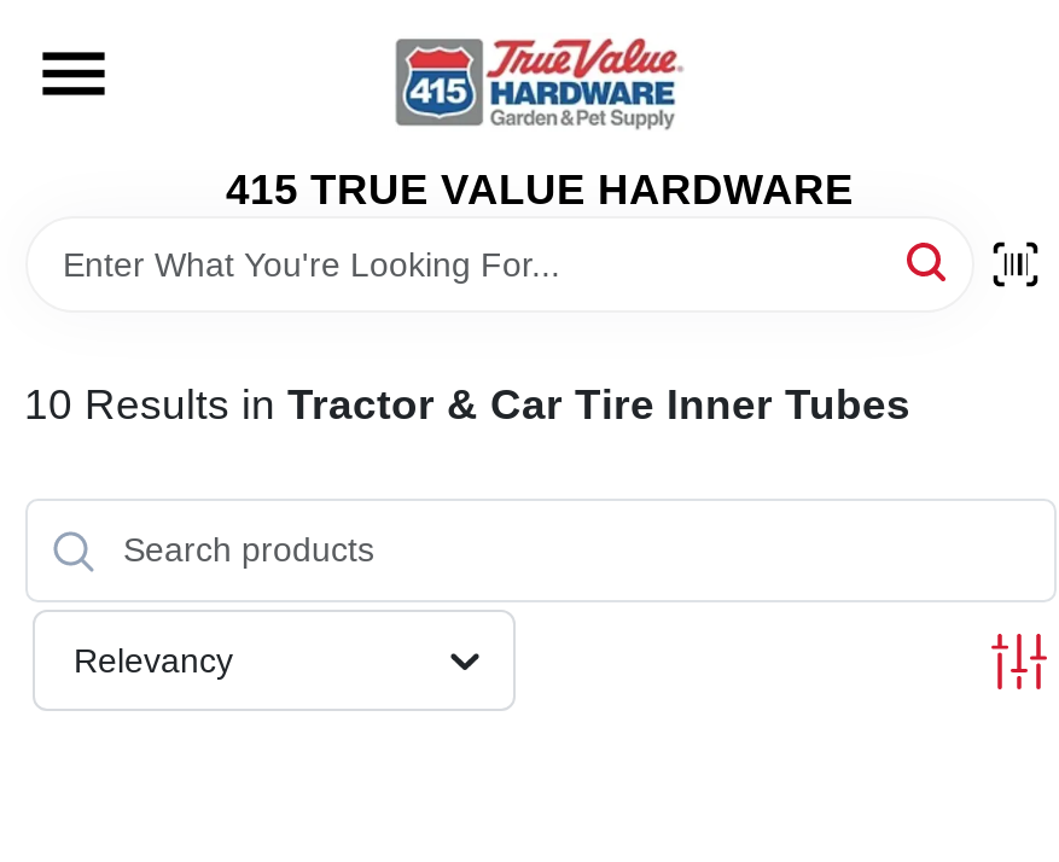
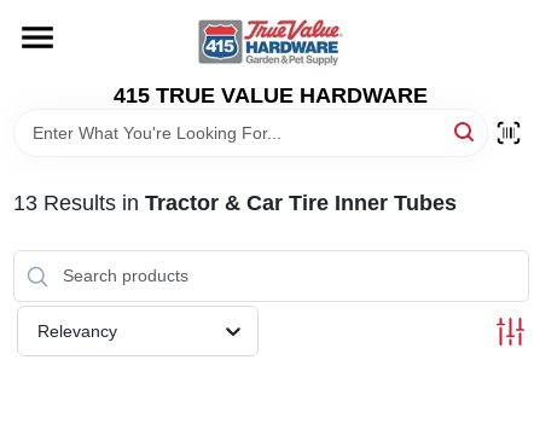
[24,379,910,427] 10 Results in Tractor & Car Tire Inner Tubes -> [13,190,456,214] 13 Results in Tractor & Car Tire Inner Tubes

